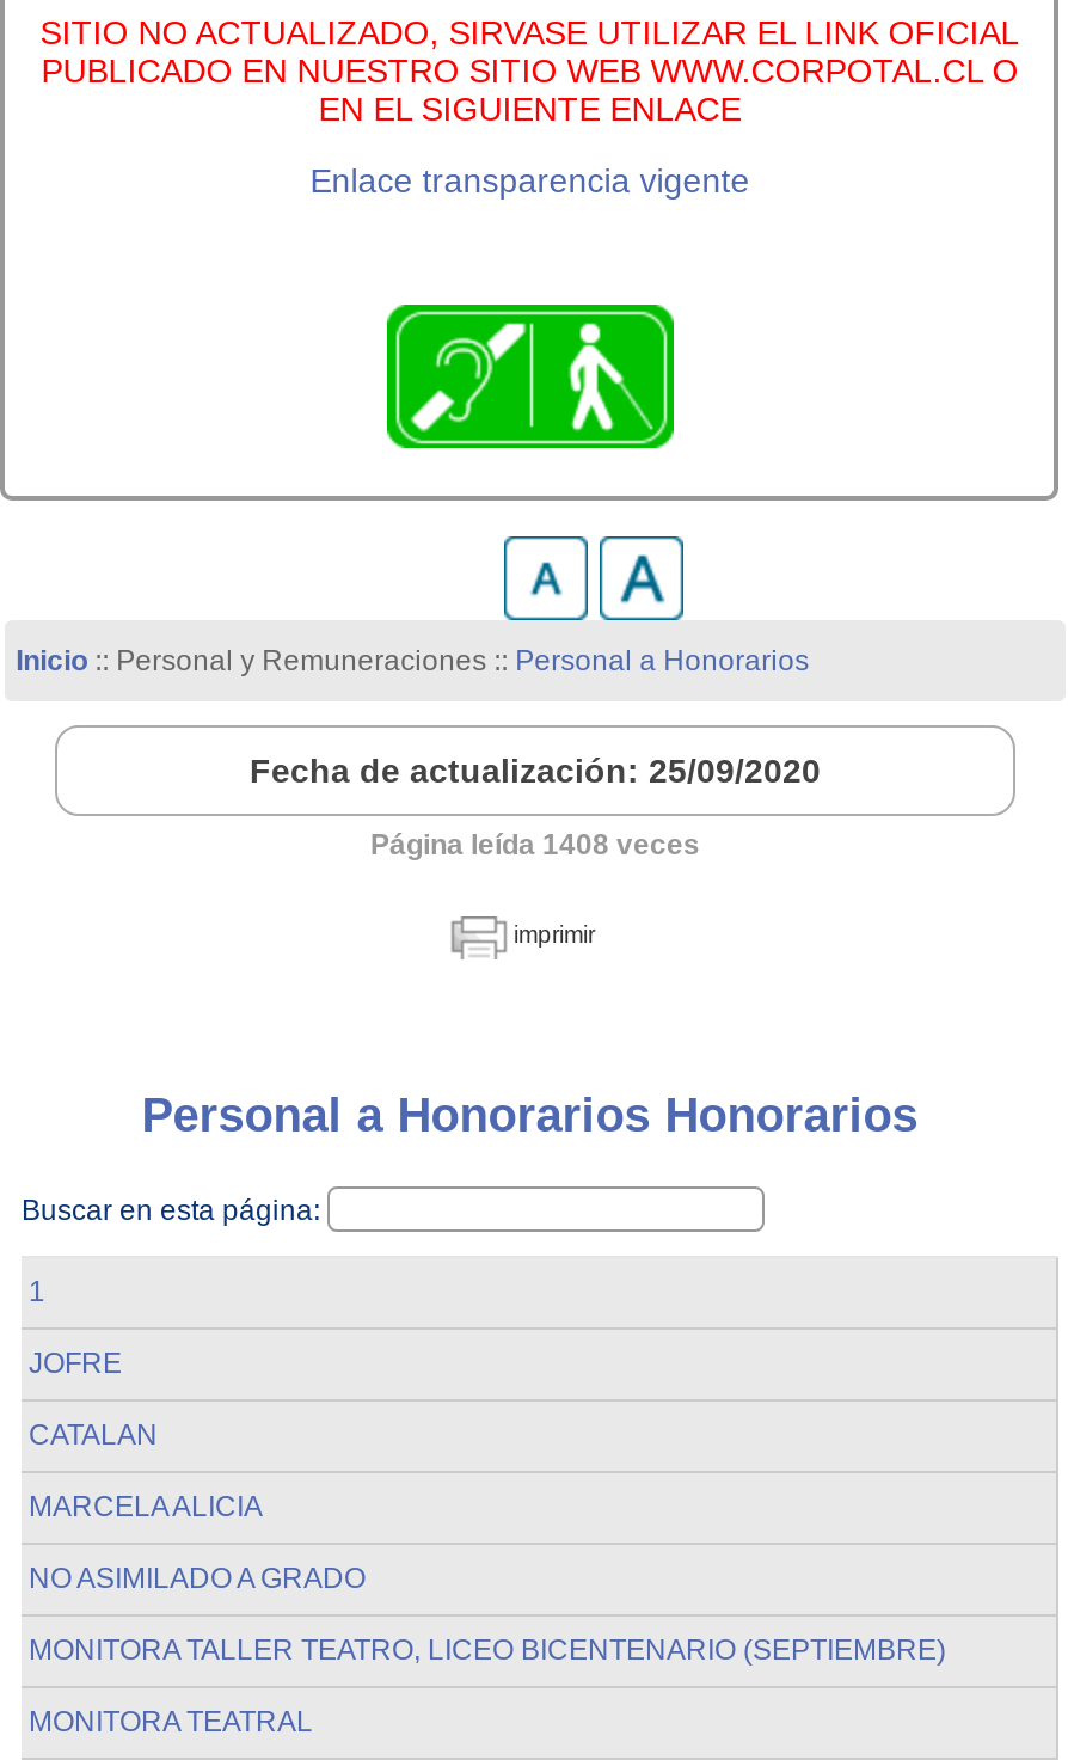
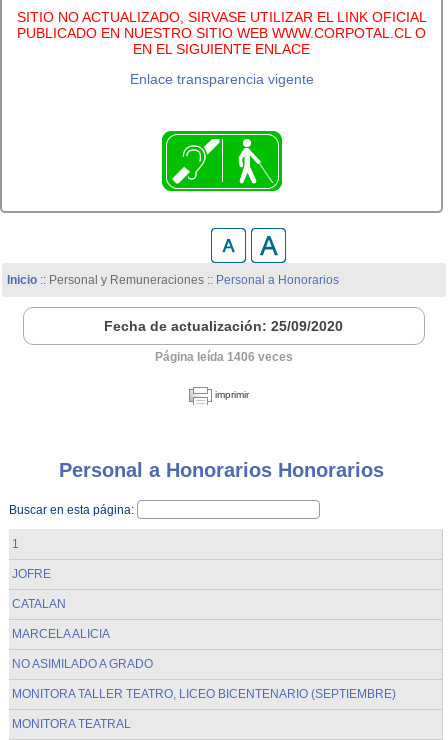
[370,829,700,862] Página leída 1408 veces -> [155,350,293,364] Página leída 1406 veces

